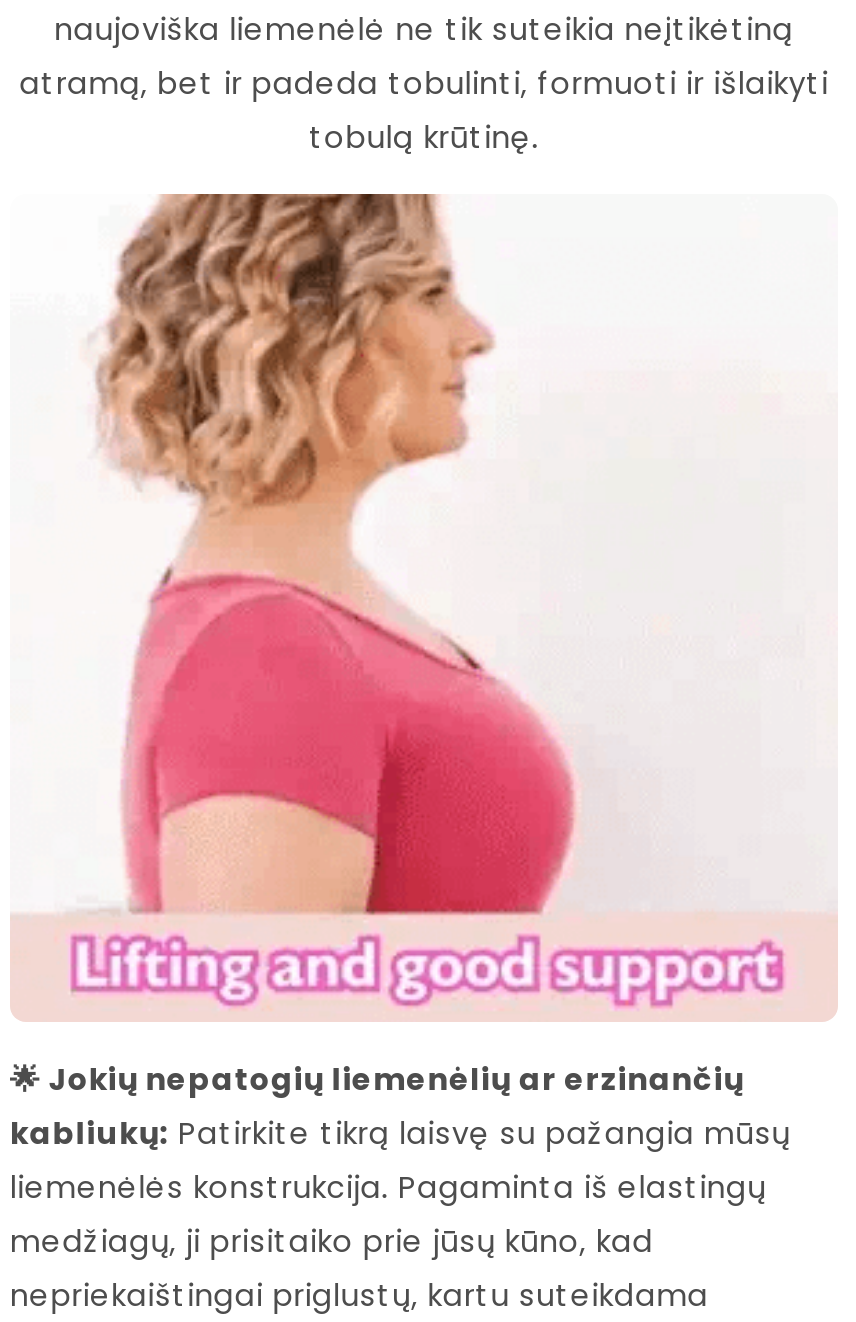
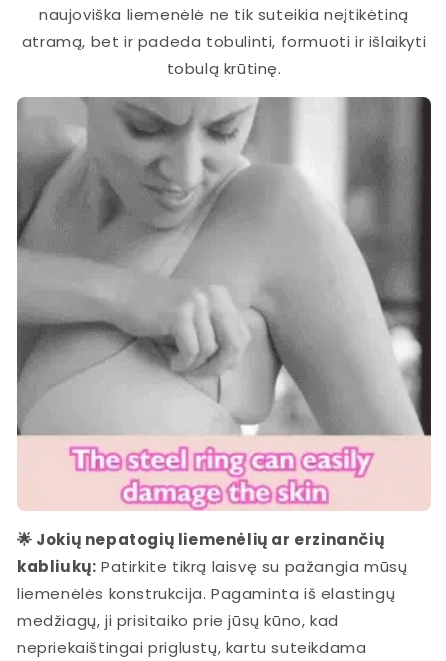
[10,192,838,1020] [image] -> [16,96,432,511] [image]

